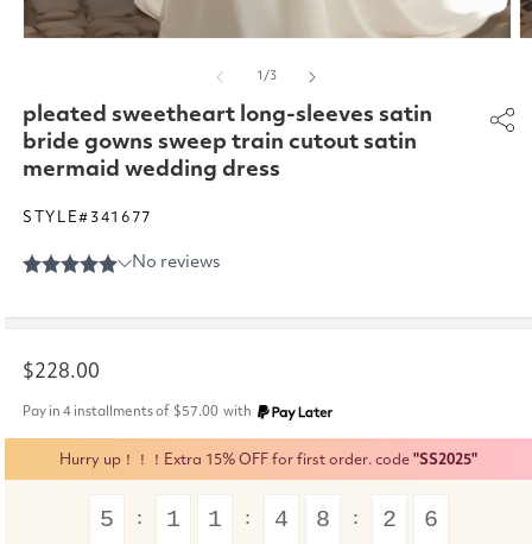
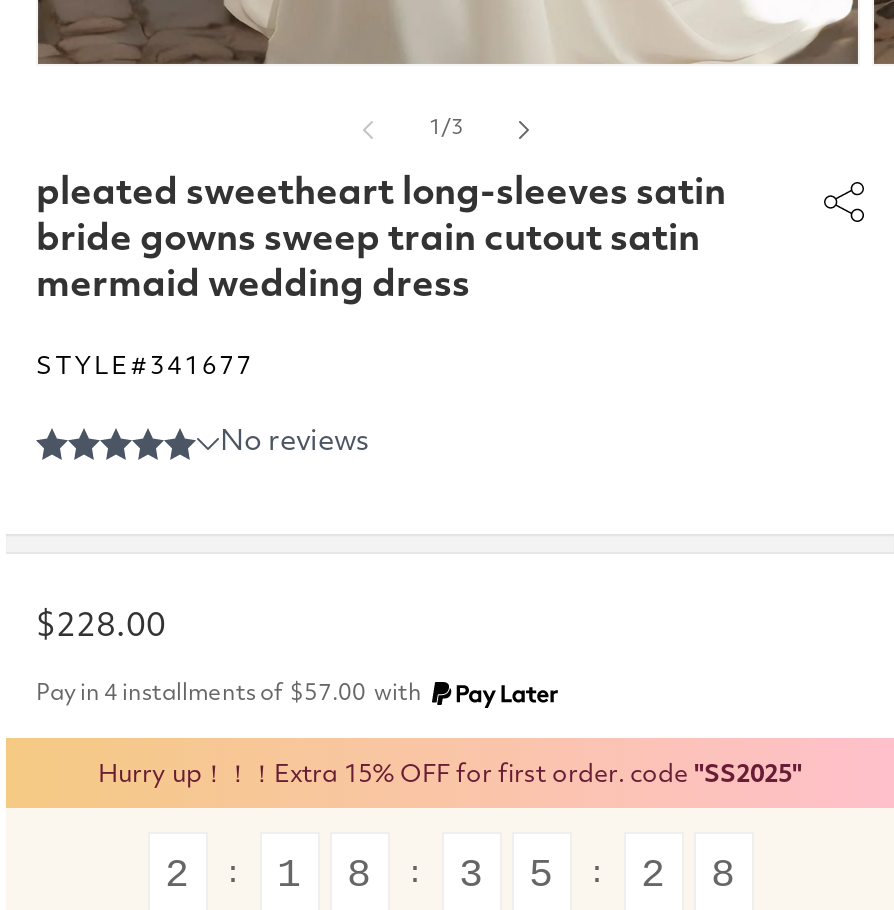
[99,506,113,534] 5 -> [165,853,189,899] 2
[207,506,221,534] 1 -> [347,853,371,899] 8
[274,506,288,534] 4 -> [459,853,483,899] 3
[315,506,330,534] 8 -> [529,853,553,899] 5

